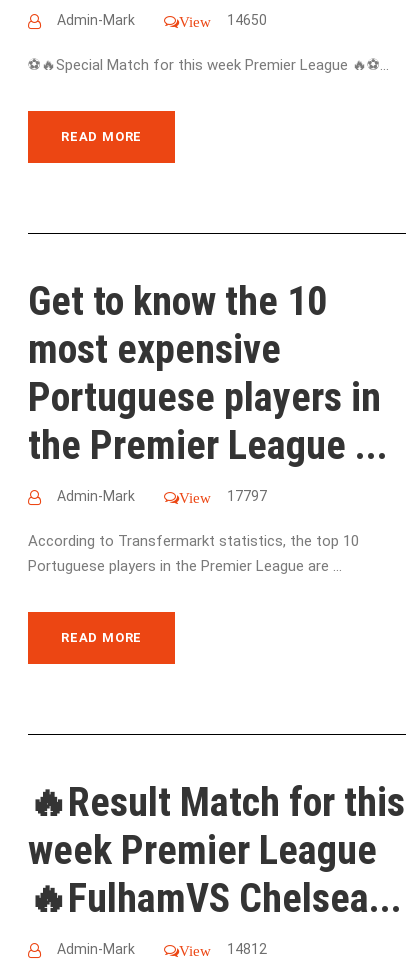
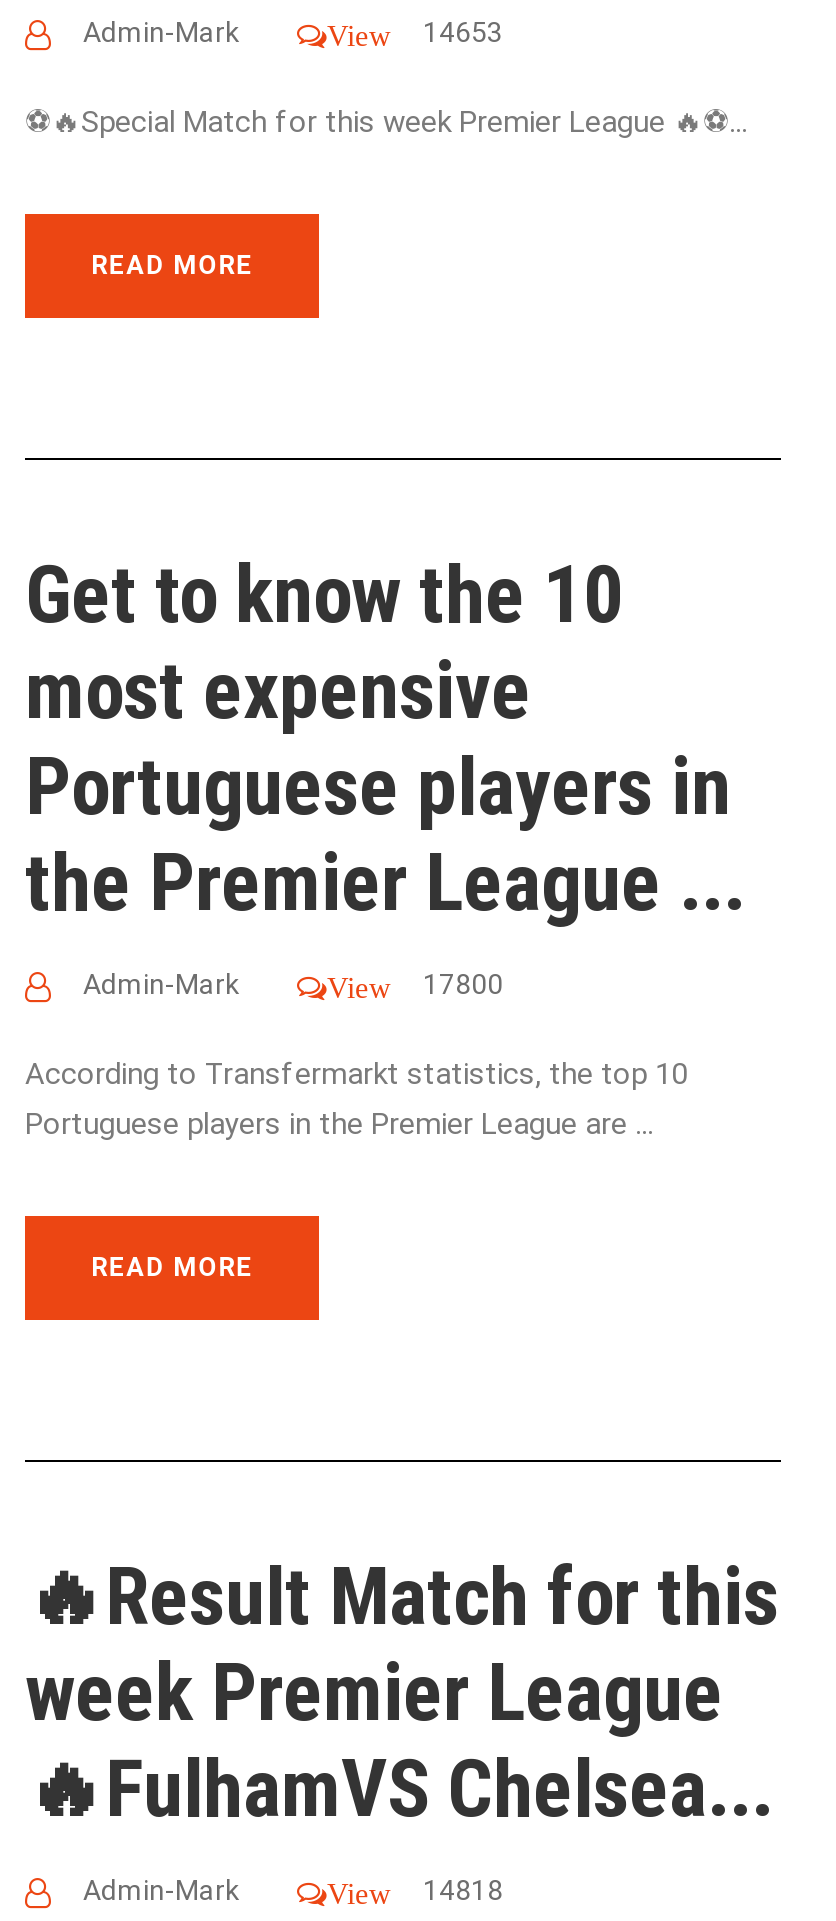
[179,12,267,29] View 14650 -> [327,16,503,49] View 14653
[179,488,267,505] View 17797 -> [327,968,503,1001] View 17800
[179,941,267,958] View 14812 -> [327,1874,503,1908] View 14818

